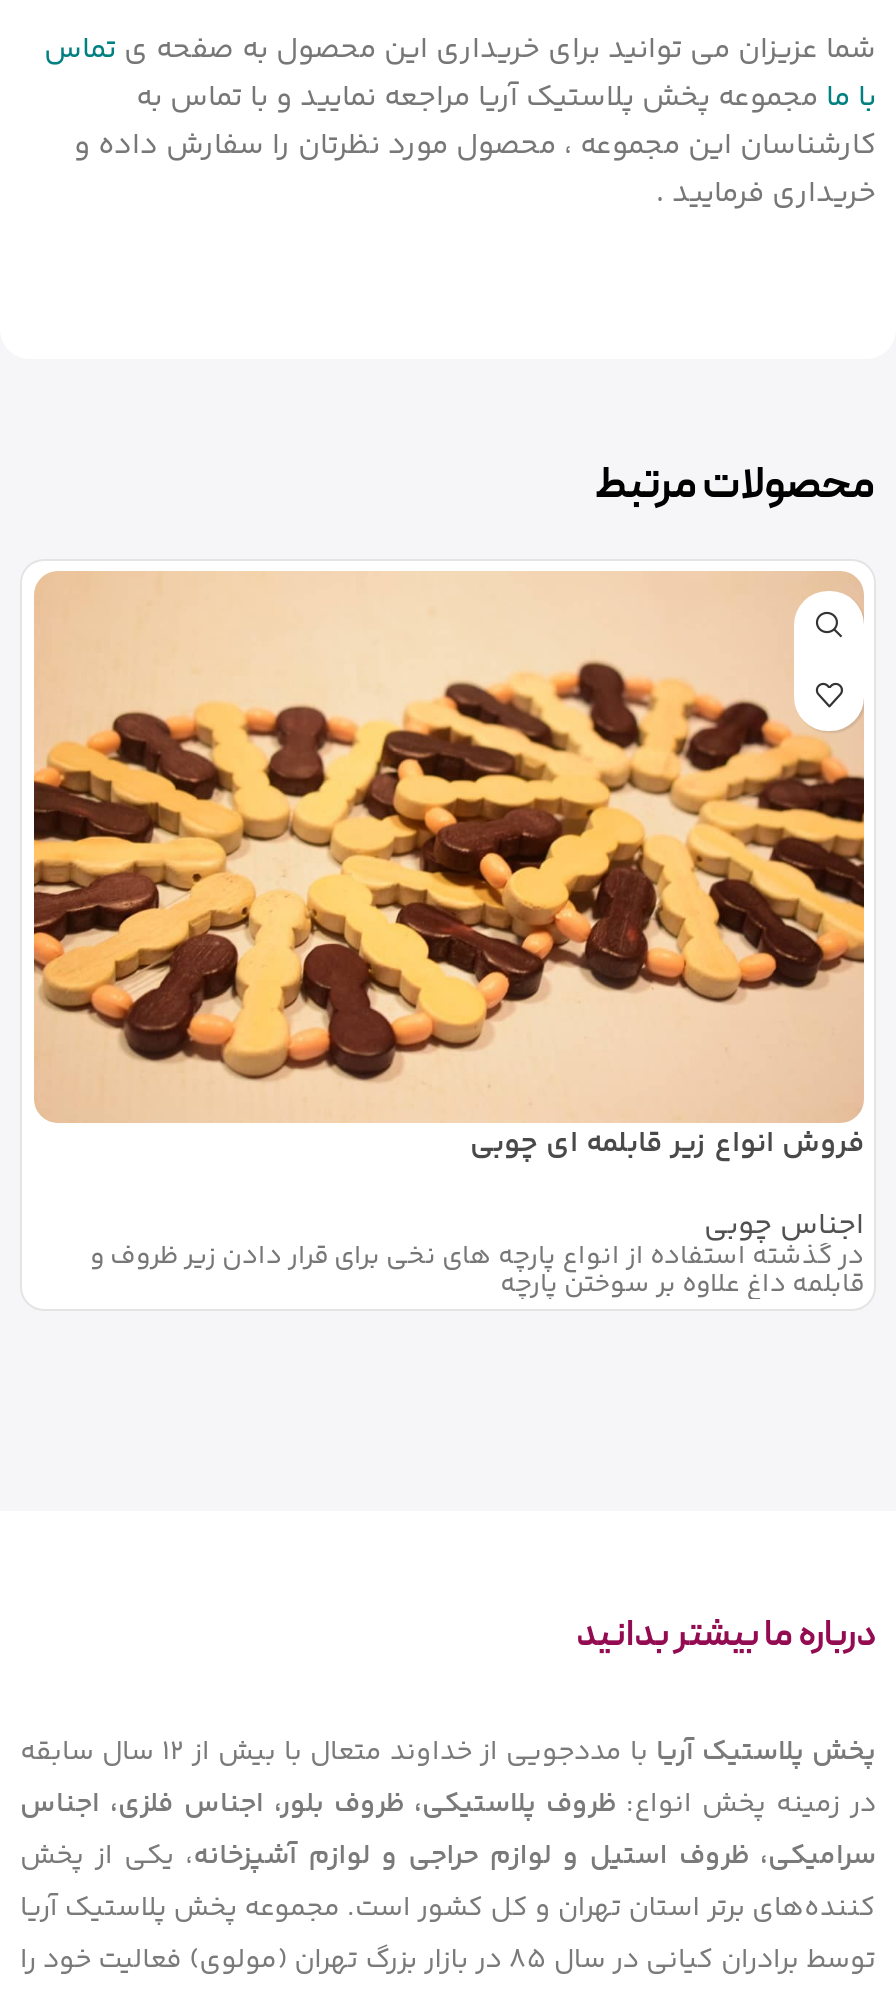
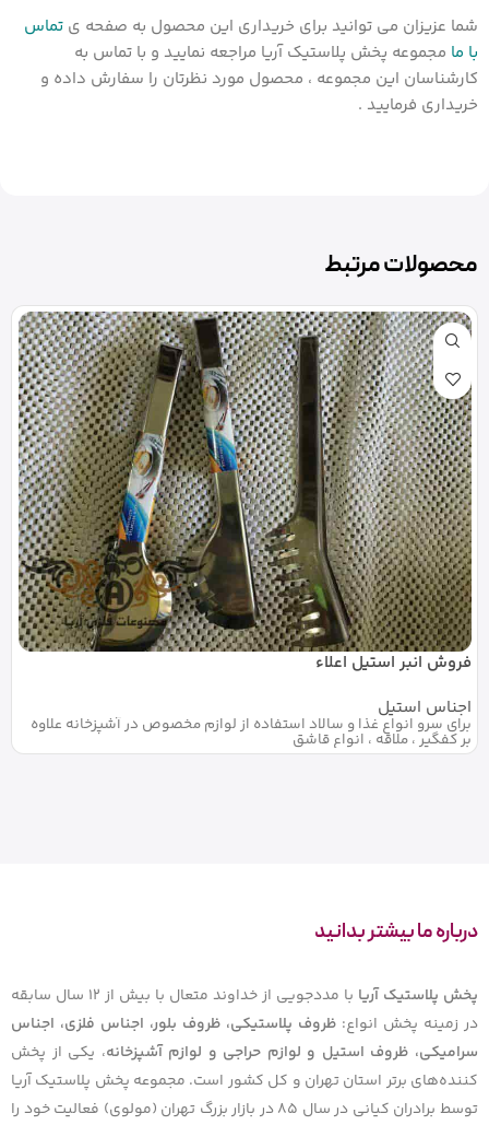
[32,571,866,1167] [image] | فروش انواع زیر قابلمه ای چوبی -> [17,310,473,675] [image] | فروش انبر استیل اعلاء
[90,1203,864,1305] اجناس چوبی | در گذشته استفاده از انواع پارچه های نخی برای قرار دادن زیر ظروف و | قابلمه داغ علاوه بر سوختن پارچه -> [31,695,472,751] اجناس استیل | برای سرو انواع غذا و سالاد استفاده از لوازم مخصوص در آشپزخانه علاوه | بر کفگیر ، ملاقه ، انواع قاشق

